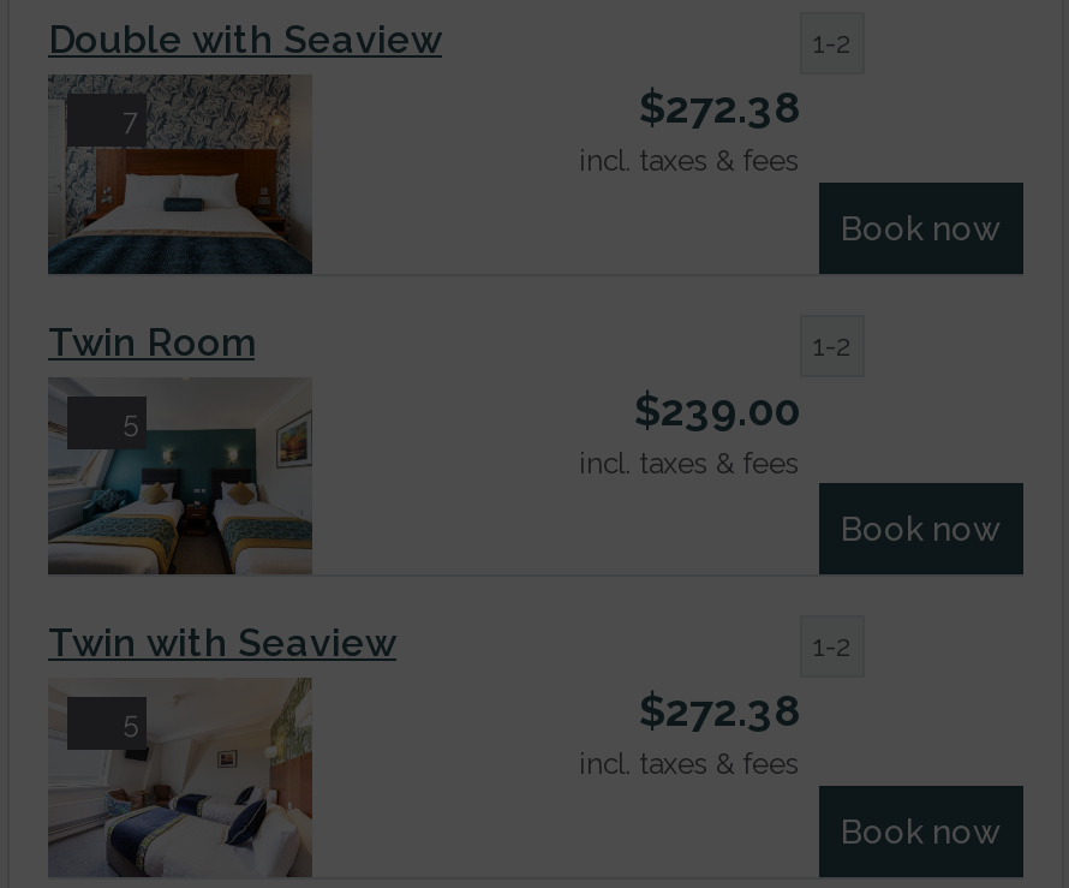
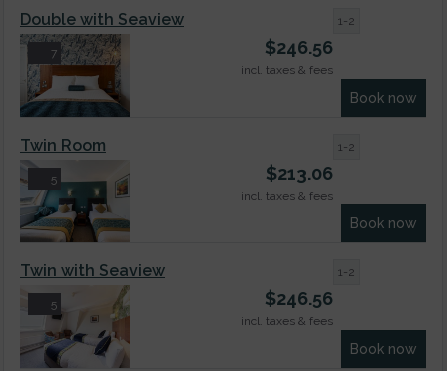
[639,82,800,132] $272.38 -> [265,37,333,58] $246.56
[634,383,800,434] $239.00 -> [266,162,333,183] $213.06
[639,685,800,735] $272.38 -> [265,288,333,309] $246.56

